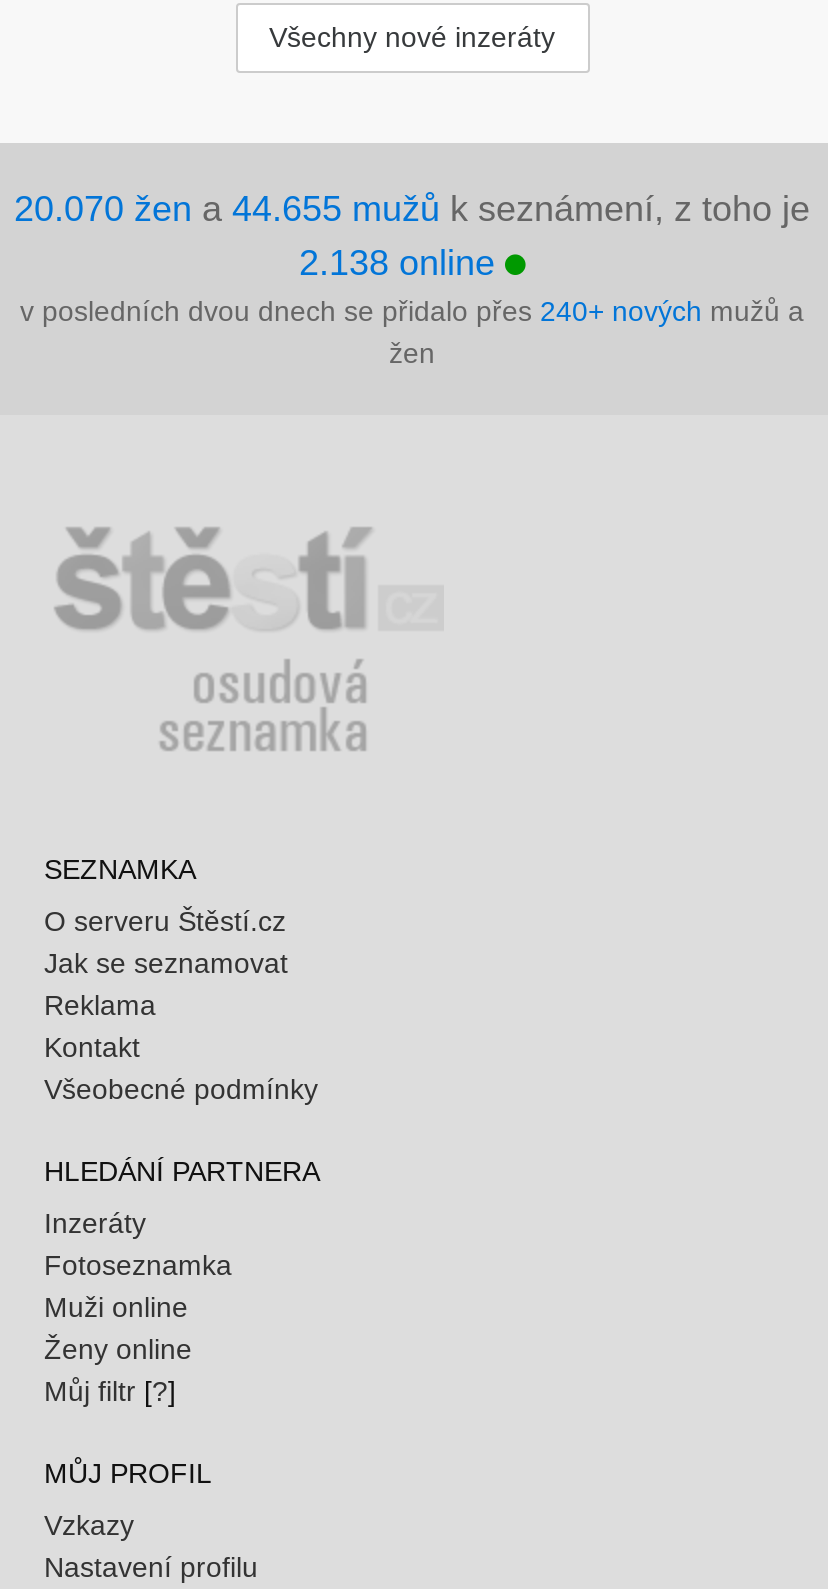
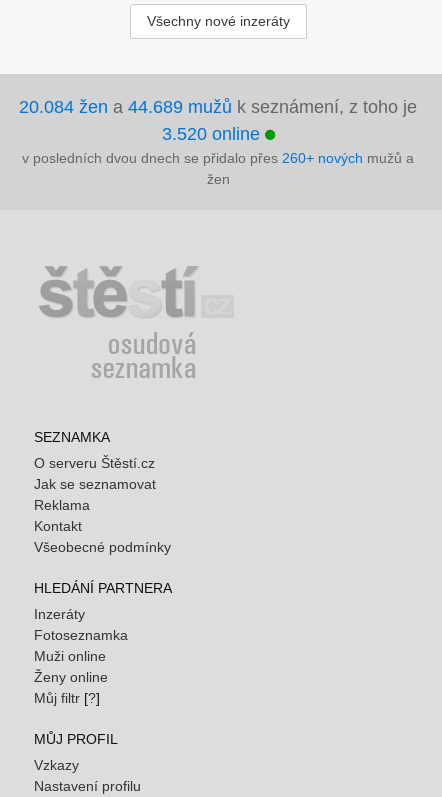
[14,189,810,229] 20.070 žen a 44.655 mužů k seznámení, z toho je -> [19,97,417,117] 20.084 žen a 44.689 mužů k seznámení, z toho je
[299,243,505,283] 2.138 online -> [161,124,264,144] 3.520 online
[20,295,804,327] v posledních dvou dnech se přidalo přes 240+ nových mužů a -> [22,150,414,166] v posledních dvou dnech se přidalo přes 260+ nových mužů a

